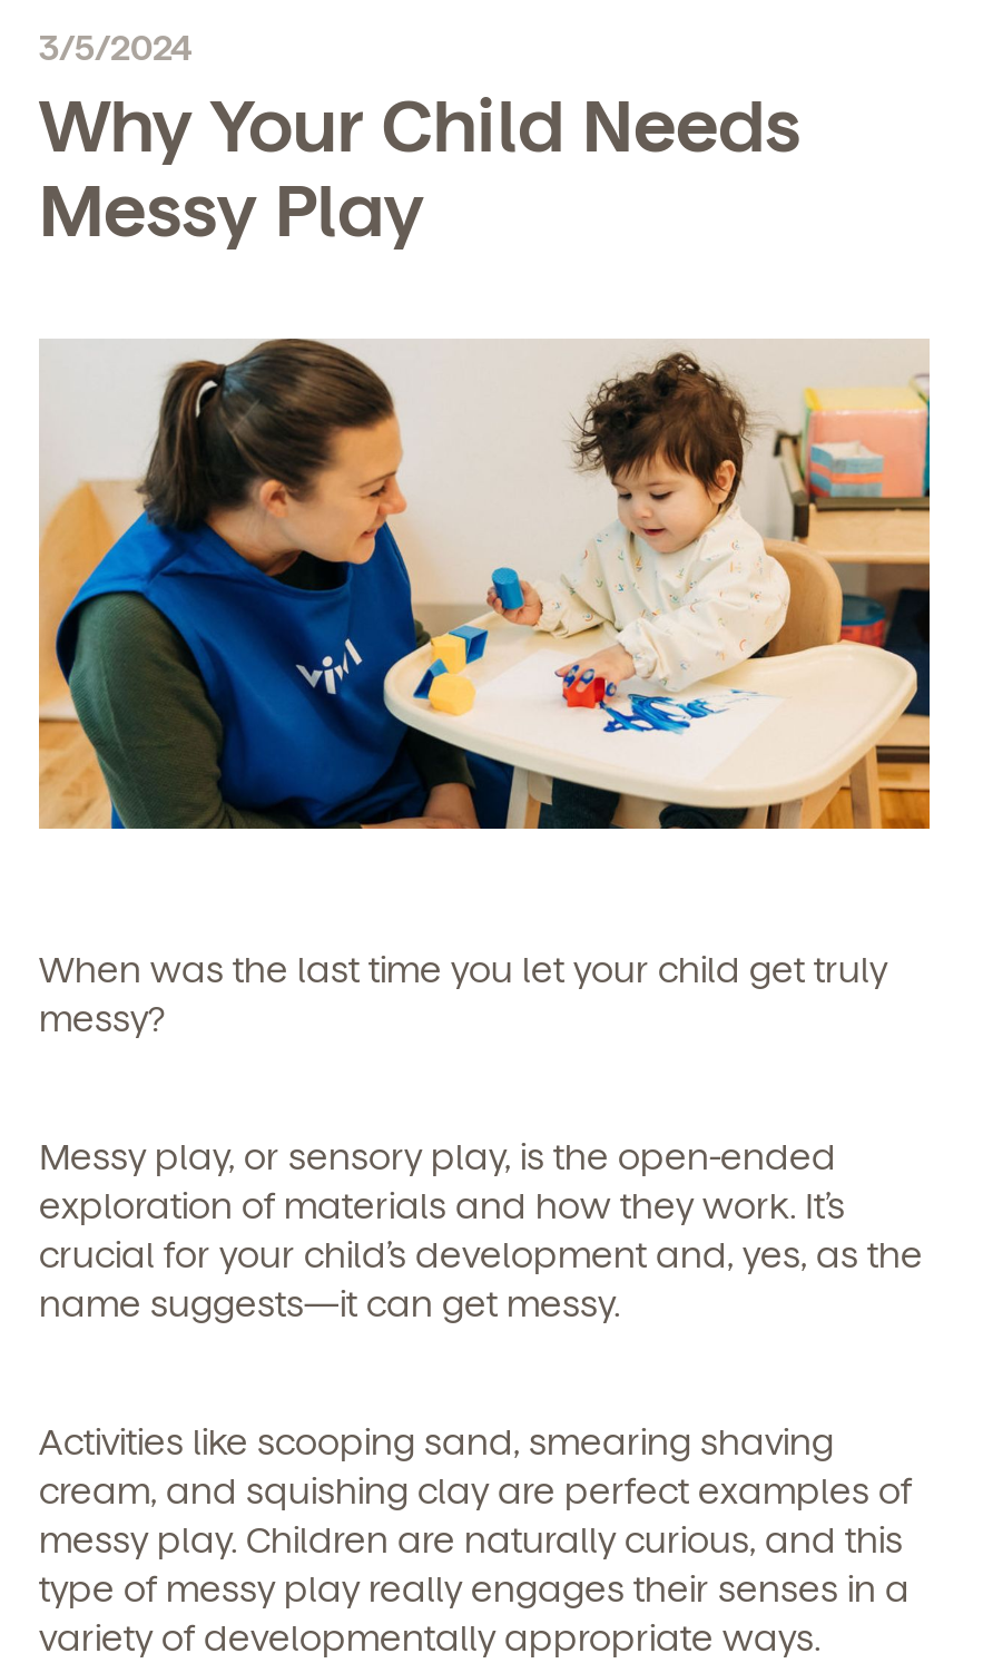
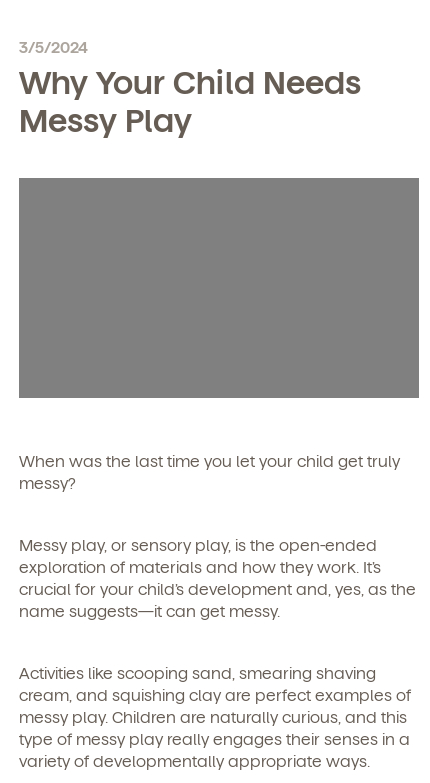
[39,339,932,831] [image] -> none

